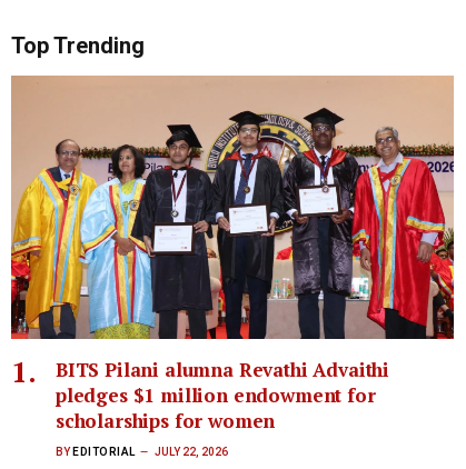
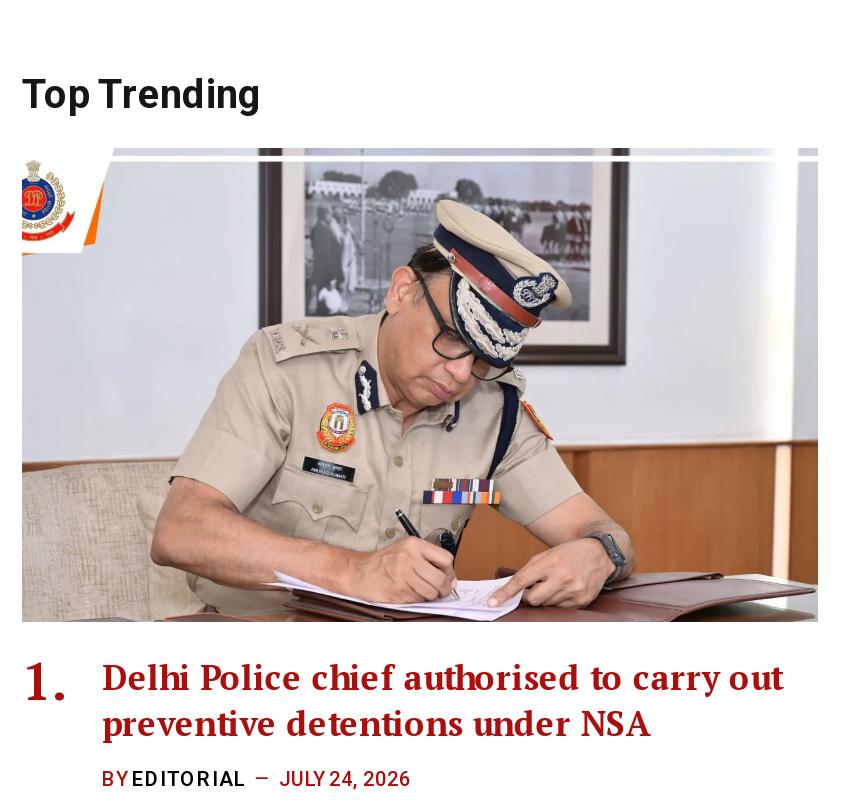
[10,74,455,434] [image] | BITS Pilani alumna Revathi Advaithi | pledges $1 million endowment for | scholarships for women -> [20,147,820,746] [image] | Delhi Police chief authorised to carry out | preventive detentions under NSA
[56,446,227,458] BY EDITORIAL JULY 22, 2026 -> [102,768,411,790] BY EDITORIAL JULY 24, 2026

